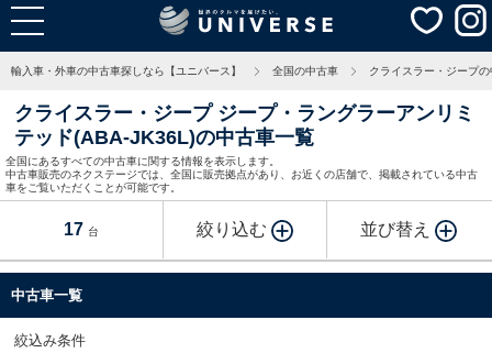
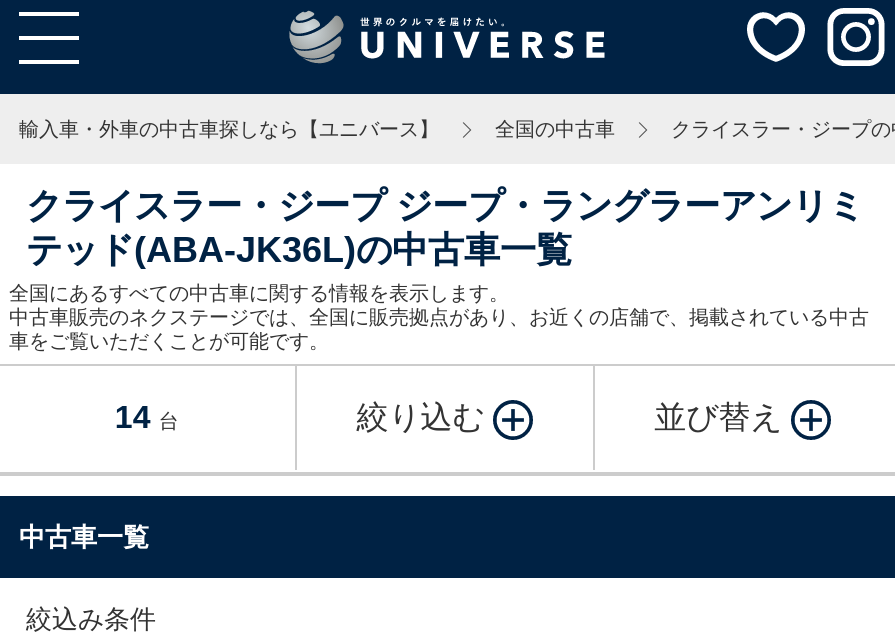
[64,220,99,239] 17 台 -> [115,400,179,434] 14 台

